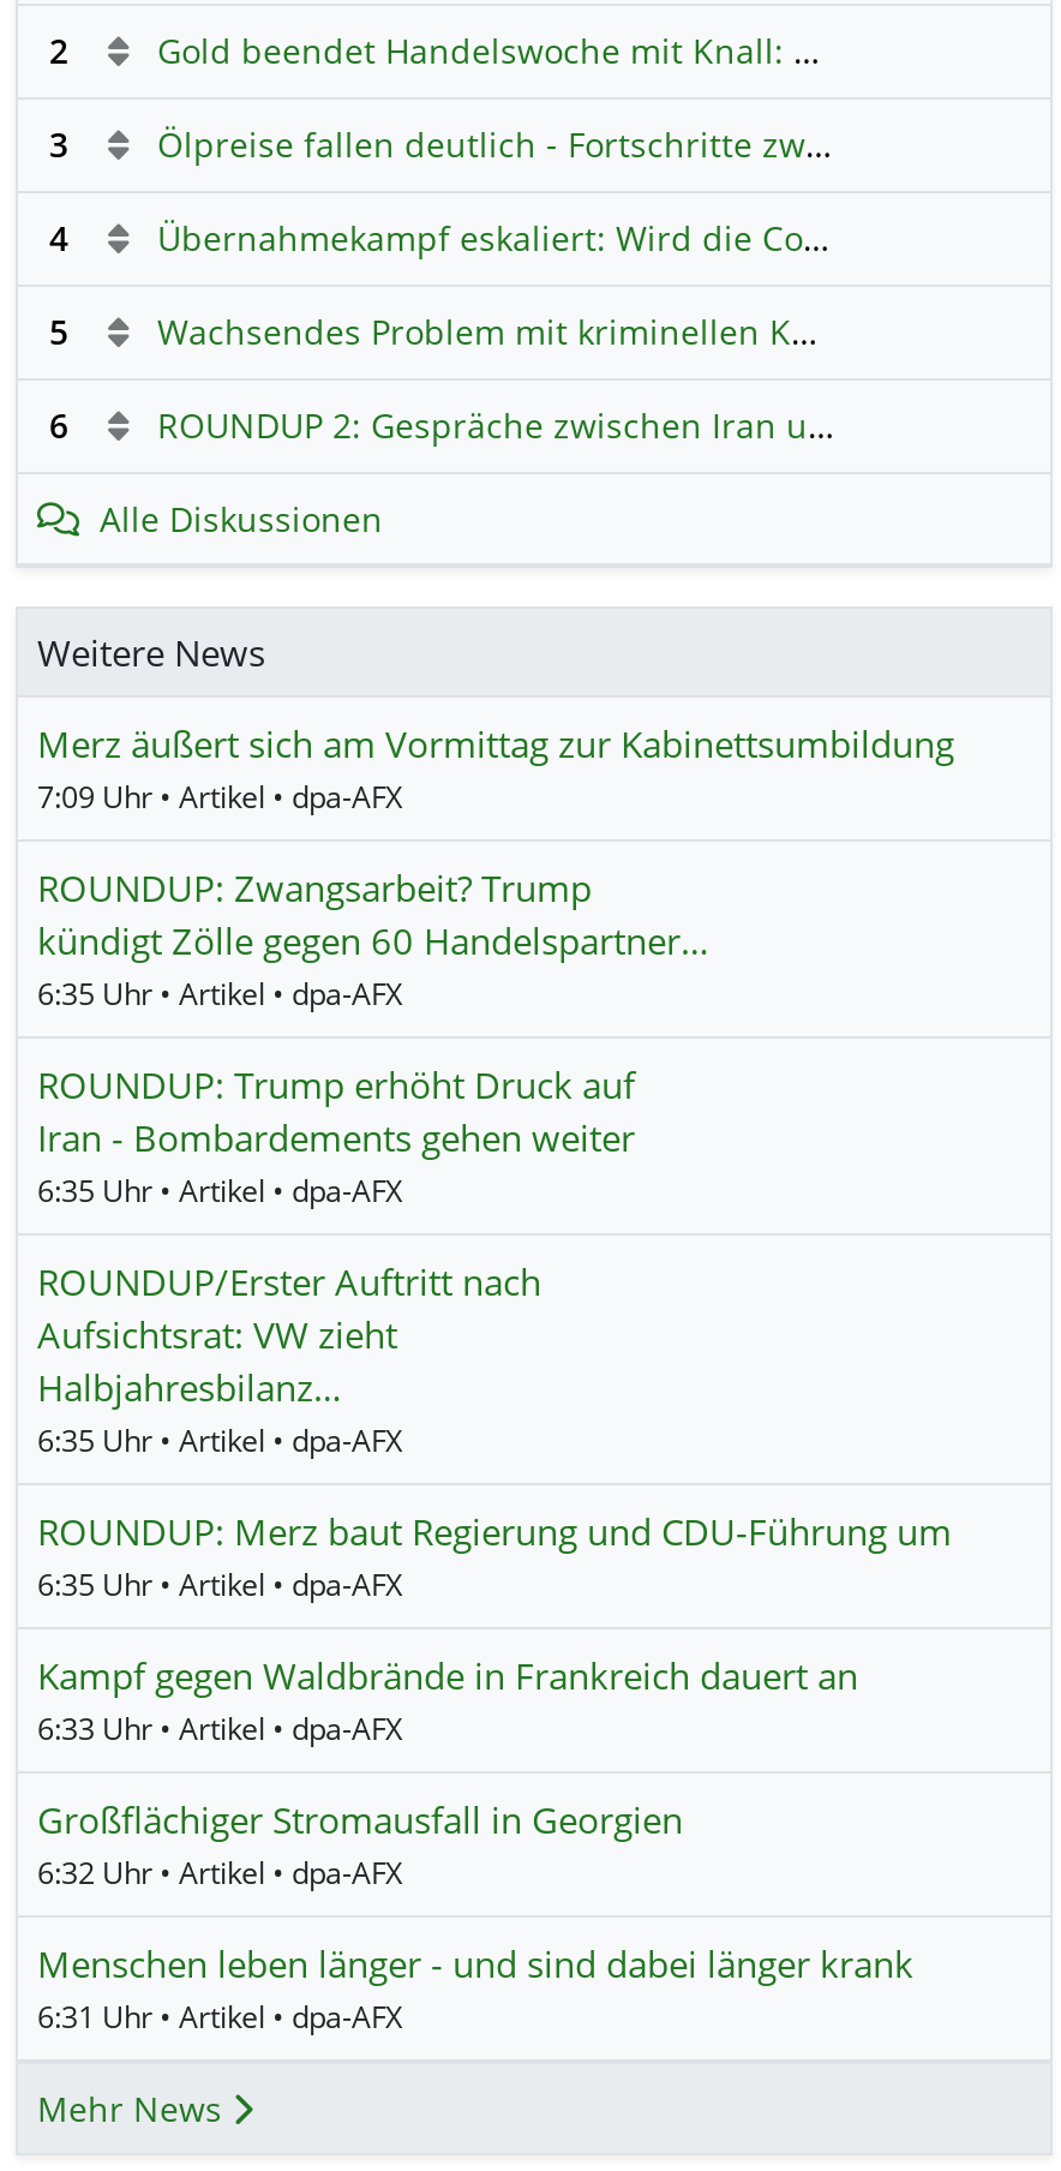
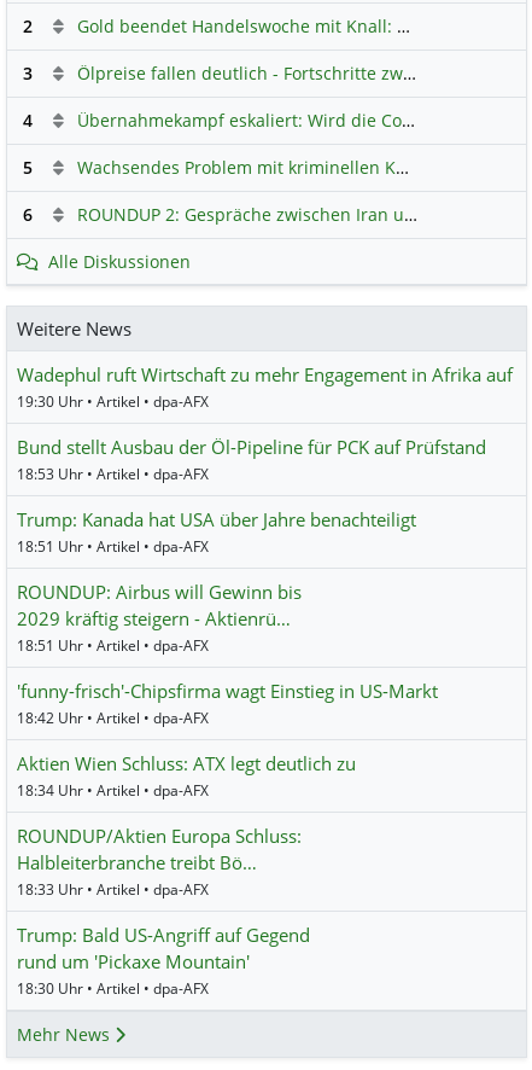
[37,719,954,817] Merz äußert sich am Vormittag zur Kabinettsumbildung | 7:09 Uhr • Artikel • dpa-AFX -> [17,362,513,412] Wadephul ruft Wirtschaft zu mehr Engagement in Afrika auf | 19:30 Uhr • Artikel • dpa-AFX
[37,863,709,1014] ROUNDUP: Zwangsarbeit? Trump | kündigt Zölle gegen 60 Handelspartner… | 6:35 Uhr • Artikel • dpa-AFX -> [17,435,486,484] Bund stellt Ausbau der Öl-Pipeline für PCK auf Prüfstand | 18:53 Uhr • Artikel • dpa-AFX
[37,1060,635,1211] ROUNDUP: Trump erhöht Druck auf | Iran - Bombardements gehen weiter | 6:35 Uhr • Artikel • dpa-AFX -> [17,507,416,556] Trump: Kanada hat USA über Jahre benachteiligt | 18:51 Uhr • Artikel • dpa-AFX
[37,1257,541,1461] ROUNDUP/Erster Auftritt nach | Aufsichtsrat: VW zieht | Halbjahresbilanz… | 6:35 Uhr • Artikel • dpa-AFX -> [17,579,302,656] ROUNDUP: Airbus will Gewinn bis | 2029 kräftig steigern - Aktienrü… | 18:51 Uhr • Artikel • dpa-AFX
[37,1506,952,1605] ROUNDUP: Merz baut Regierung und CDU-Führung um | 6:35 Uhr • Artikel • dpa-AFX -> [17,678,438,728] 'funny-frisch'-Chipsfirma wagt Einstieg in US-Markt | 18:42 Uhr • Artikel • dpa-AFX
[37,1651,858,1749] Kampf gegen Waldbrände in Frankreich dauert an | 6:33 Uhr • Artikel • dpa-AFX -> [17,751,356,800] Aktien Wien Schluss: ATX legt deutlich zu | 18:34 Uhr • Artikel • dpa-AFX
[37,1795,683,1893] Großflächiger Stromausfall in Georgien | 6:32 Uhr • Artikel • dpa-AFX -> [17,823,302,899] ROUNDUP/Aktien Europa Schluss: | Halbleiterbranche treibt Bö… | 18:33 Uhr • Artikel • dpa-AFX
[37,1939,913,2037] Menschen leben länger - und sind dabei länger krank | 6:31 Uhr • Artikel • dpa-AFX -> [17,922,310,999] Trump: Bald US-Angriff auf Gegend | rund um 'Pickaxe Mountain' | 18:30 Uhr • Artikel • dpa-AFX

